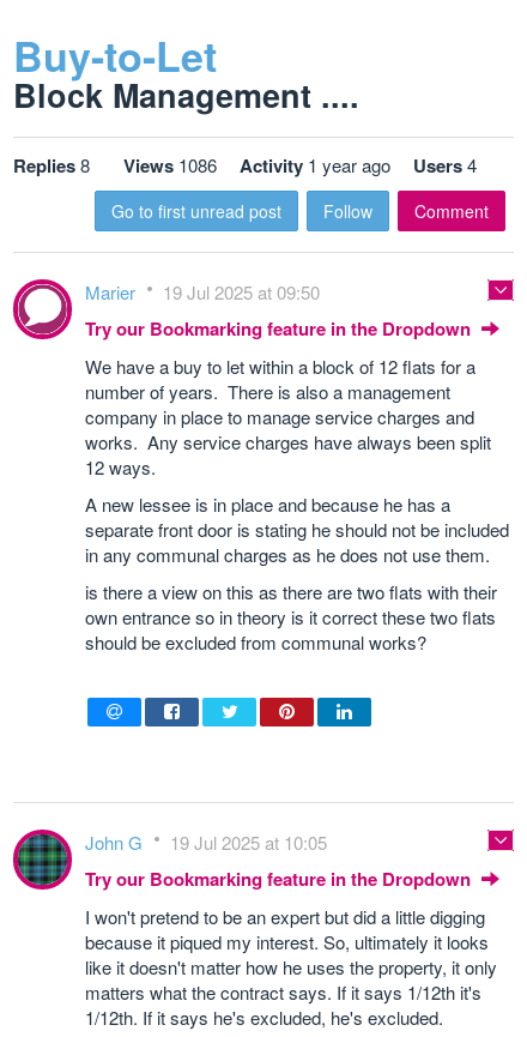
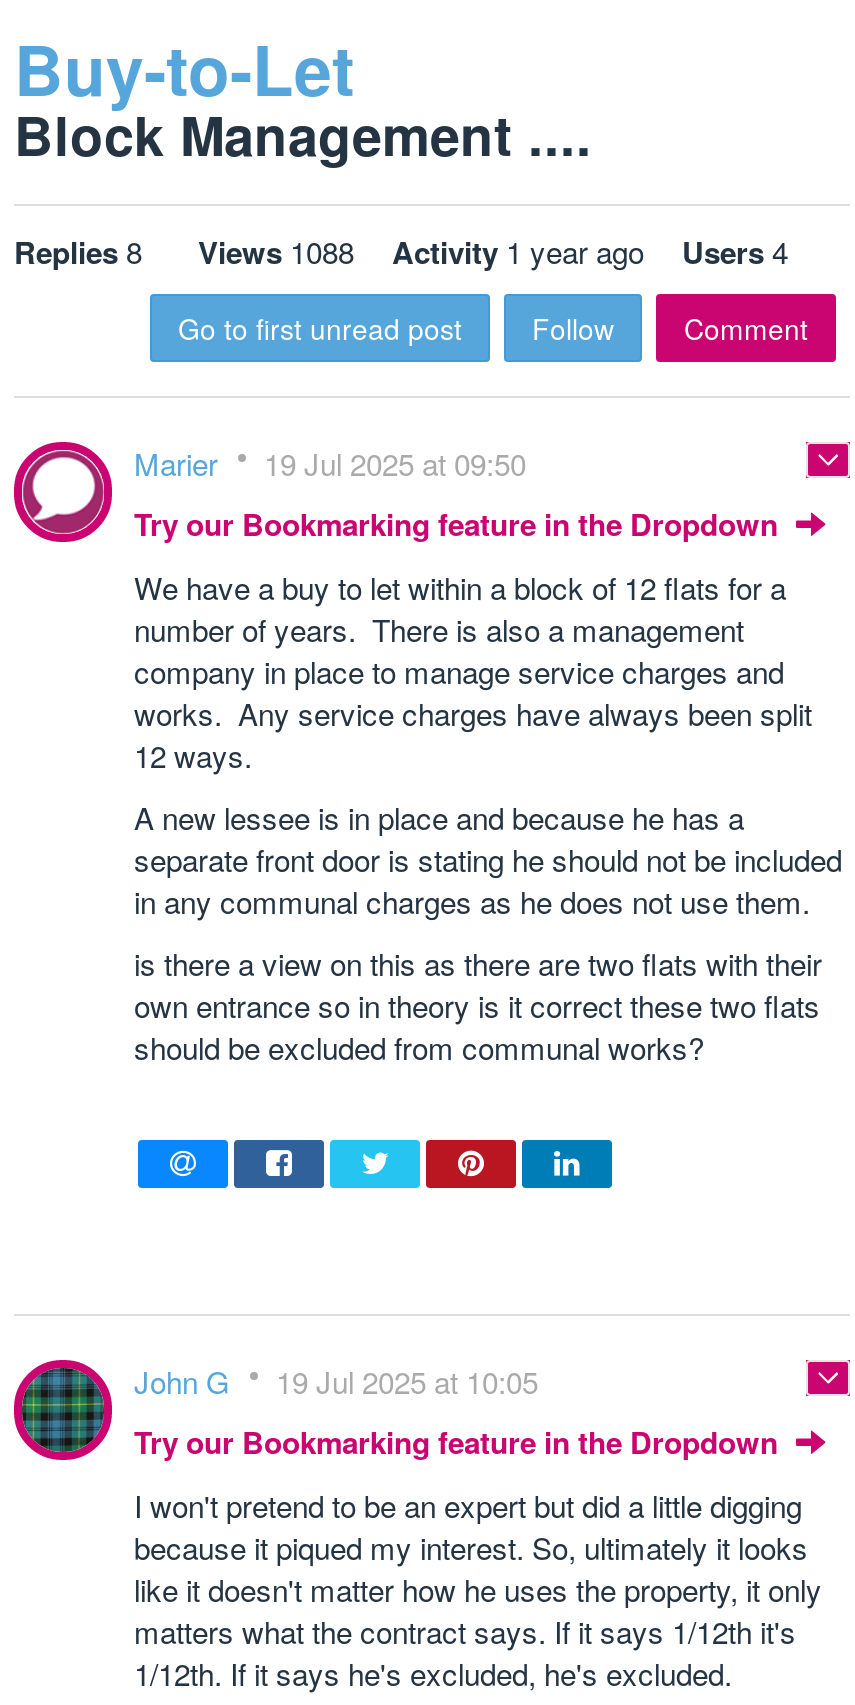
[13,152,477,179] Replies 8 Views 1086 Activity 1 year ago Users 4 -> [14,230,788,274] Replies 8 Views 1088 Activity 1 year ago Users 4

